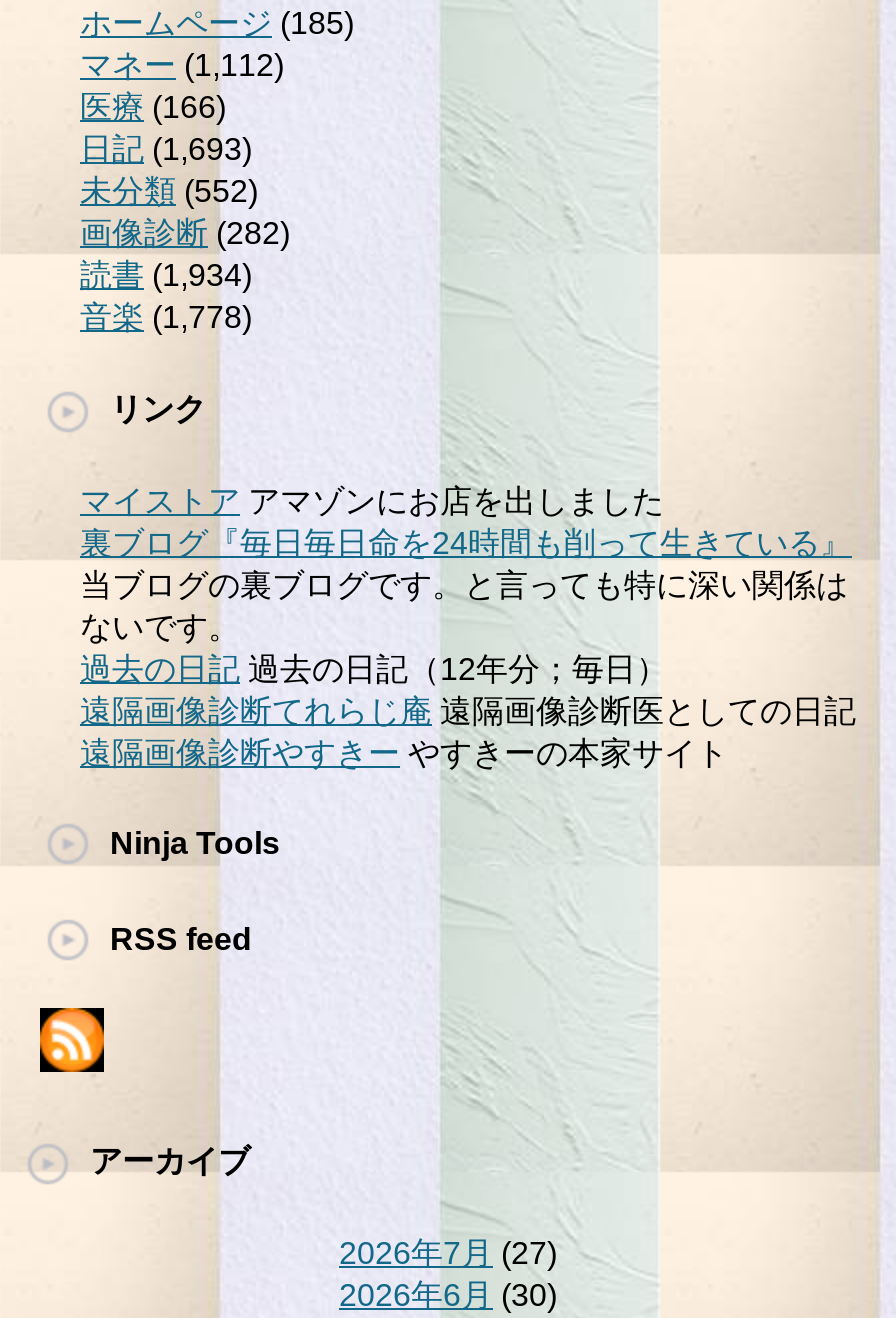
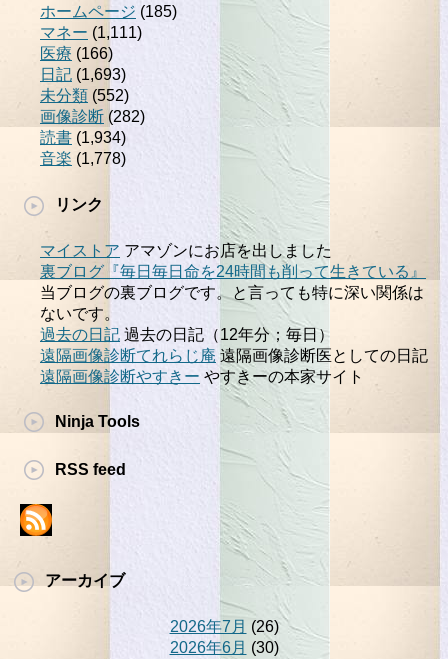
[80,48,284,82] マネー(1,112) -> [40,24,142,41] マネー(1,111)
[339,1236,557,1270] 2026年7月(27) -> [169,618,278,635] 2026年7月(26)

